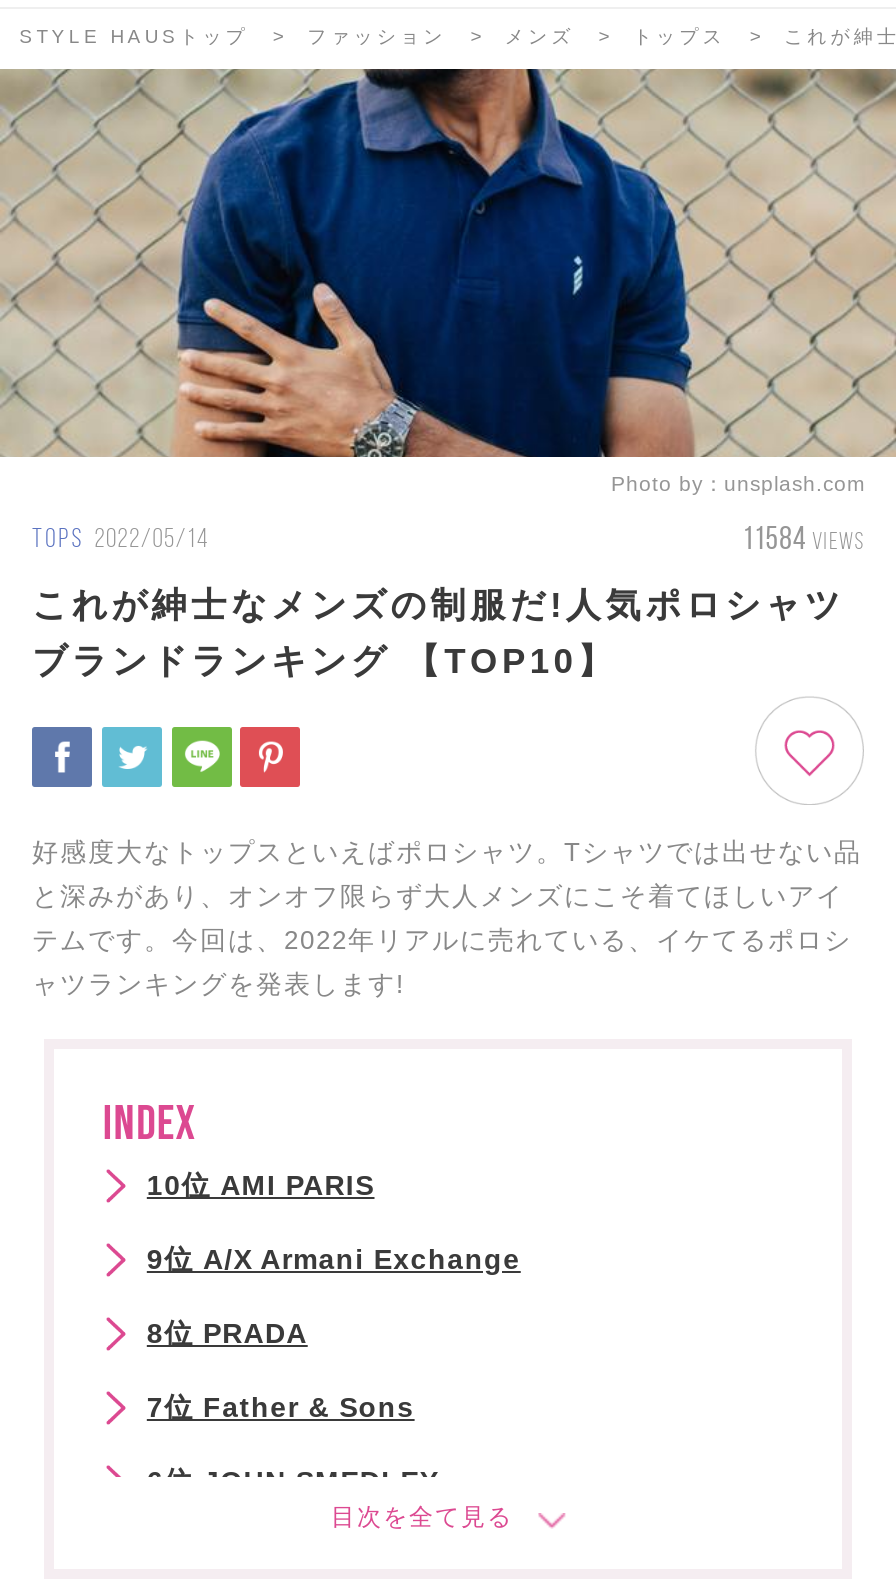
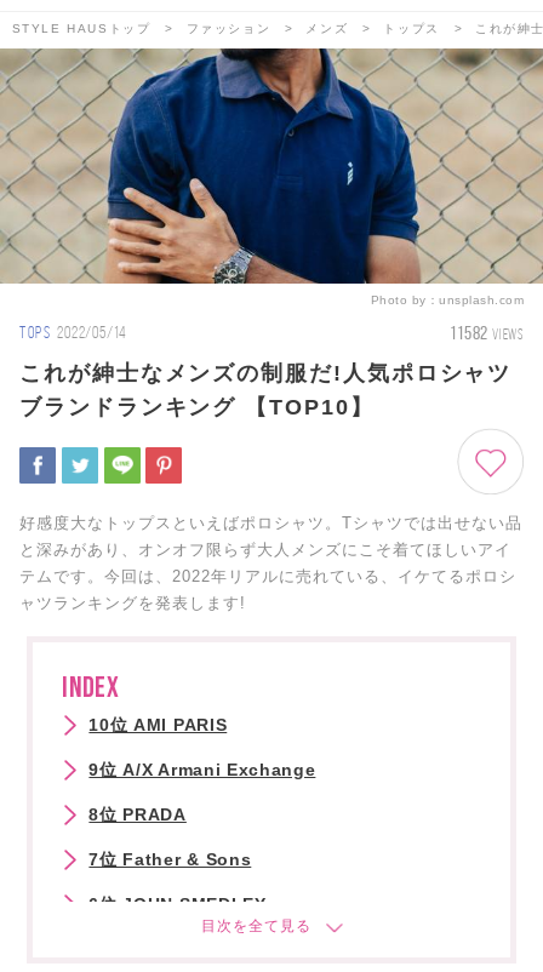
[742,521,864,555] 11584 VIEWS -> [450,322,524,343] 11582 VIEWS

